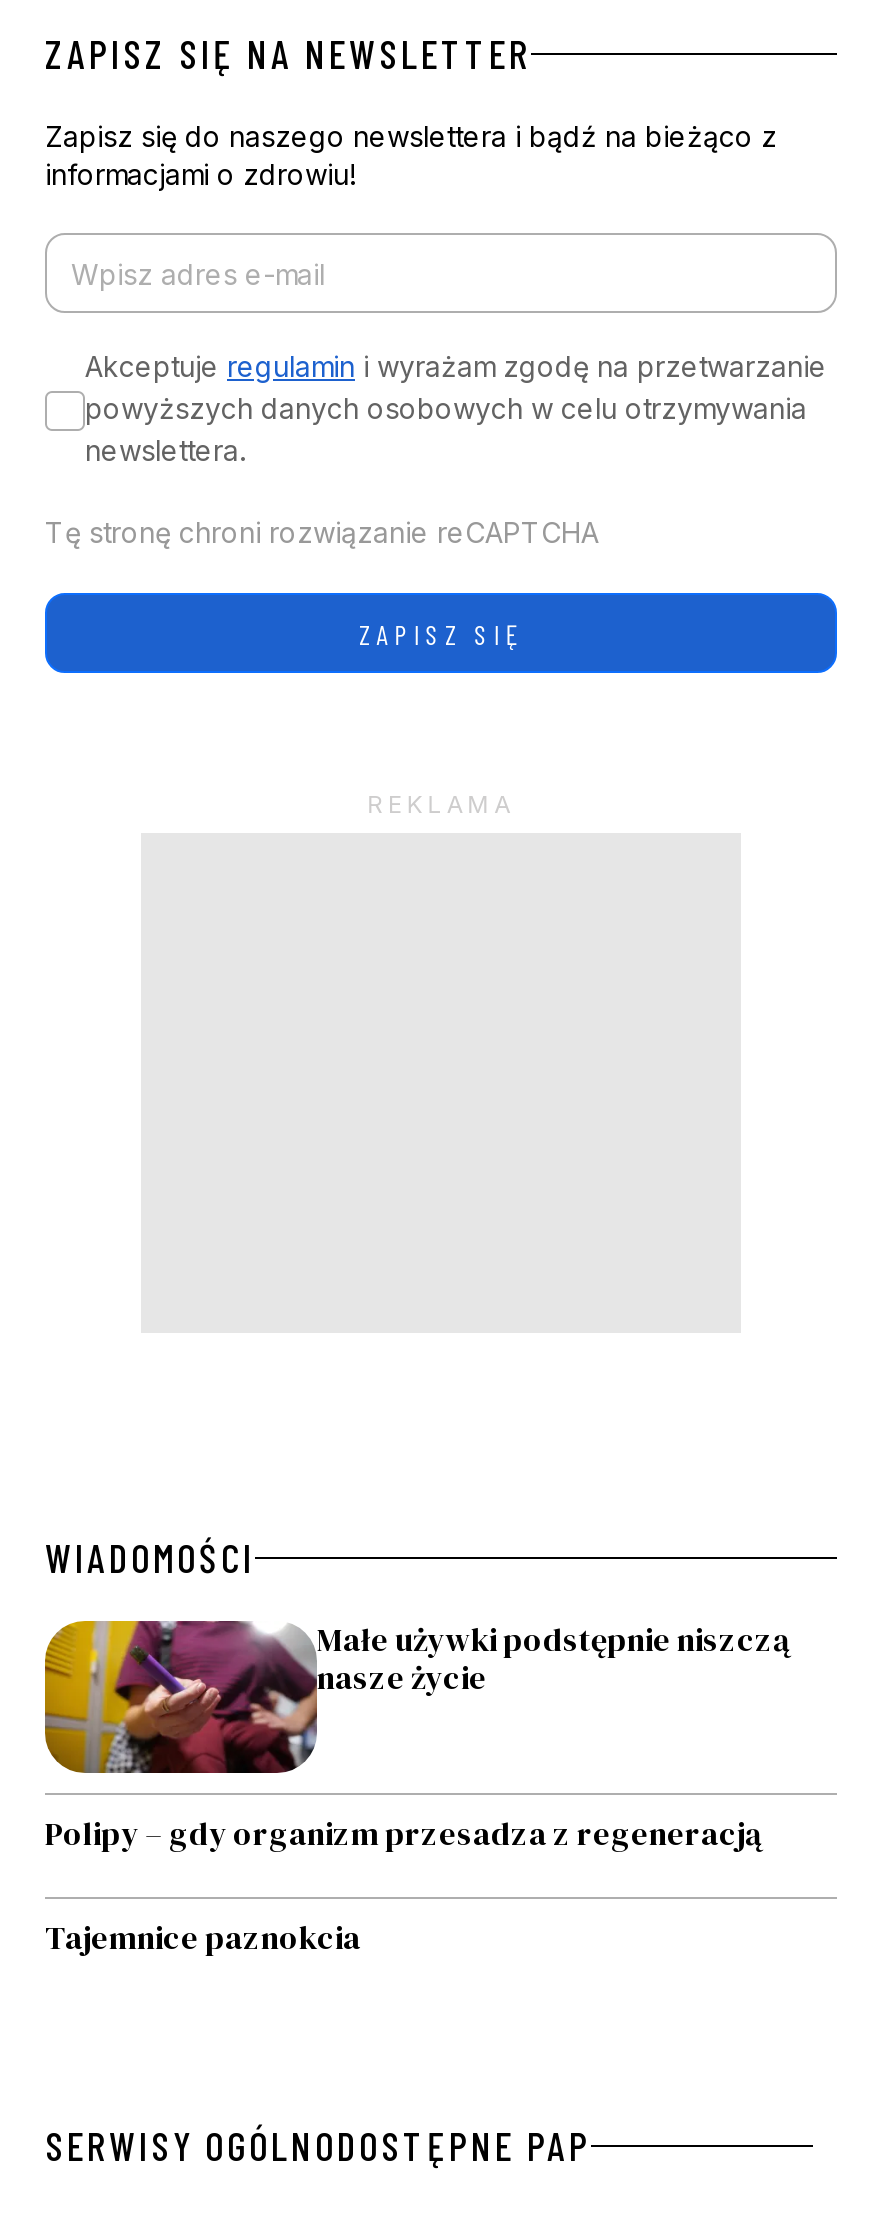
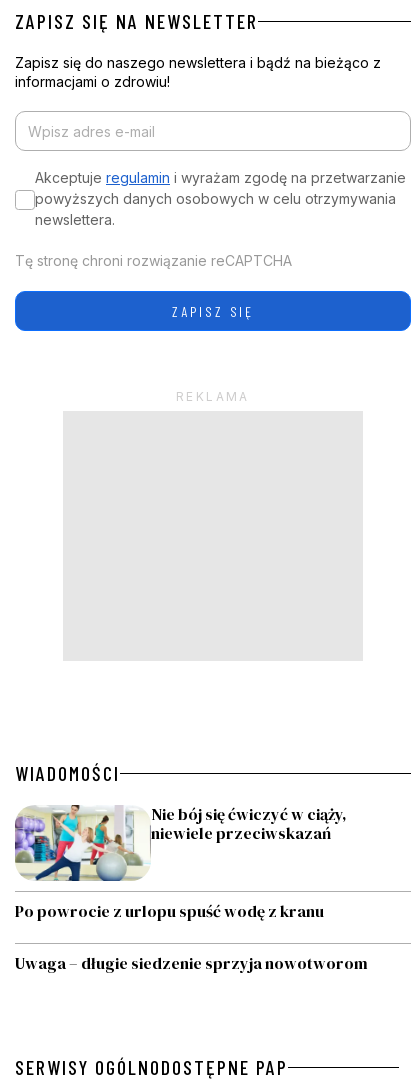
[43,1617,789,1775] [image] | Małe używki podstępnie niszczą | nasze życie -> [14,803,347,882] [image] | Nie bój się ćwiczyć w ciąży, | niewiele przeciwskazań
[45,1811,761,1855] Polipy – gdy organizm przesadza z regeneracją -> [15,900,324,922] Po powrocie z urlopu spuść wodę z kranu
[45,1915,361,1959] Tajemnice paznokcia -> [15,952,368,974] Uwaga – długie siedzenie sprzyja nowotworom

